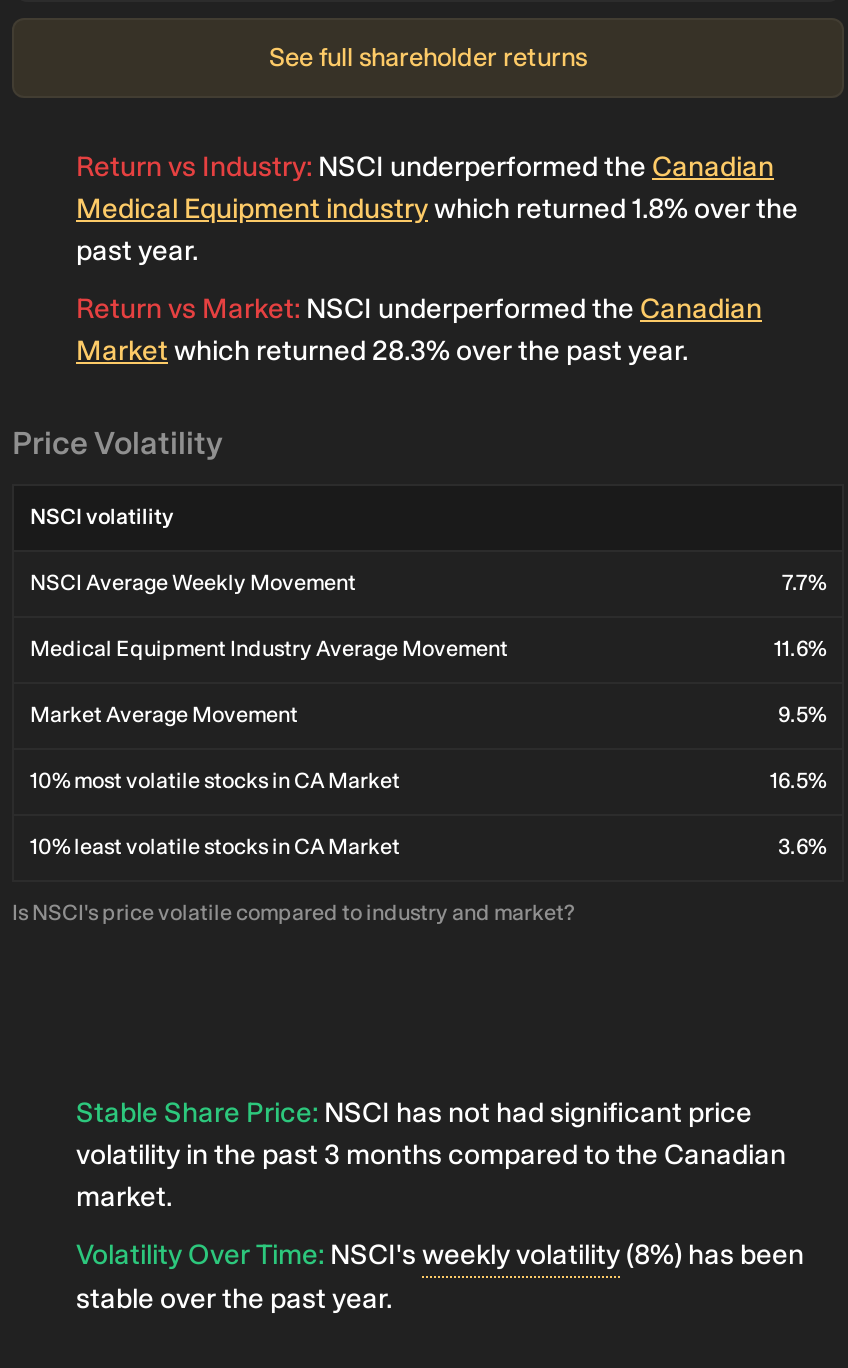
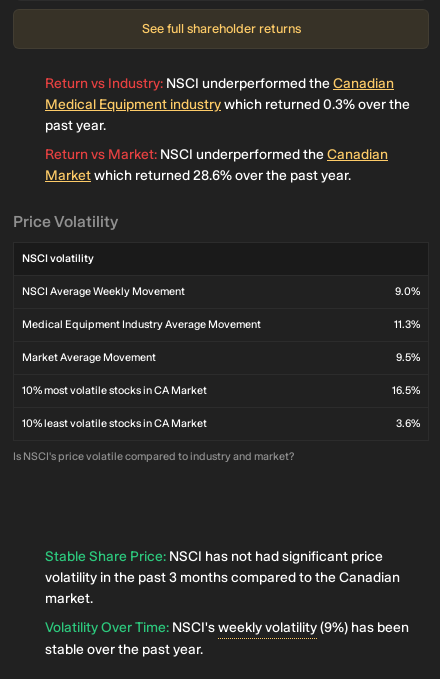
[76,191,798,225] Medical Equipment industry which returned 1.8% over the -> [45,96,410,113] Medical Equipment industry which returned 0.3% over the
[76,333,688,367] Market which returned 28.3% over the past year. -> [45,167,351,184] Market which returned 28.6% over the past year.
[782,569,826,595] 7.7% -> [395,285,420,298] 9.0%
[774,635,826,661] 11.6% -> [394,318,420,331] 11.3%
[76,1237,804,1271] Volatility Over Time: NSCI's weekly volatility (8%) has been -> [45,619,409,636] Volatility Over Time: NSCI's weekly volatility (9%) has been

